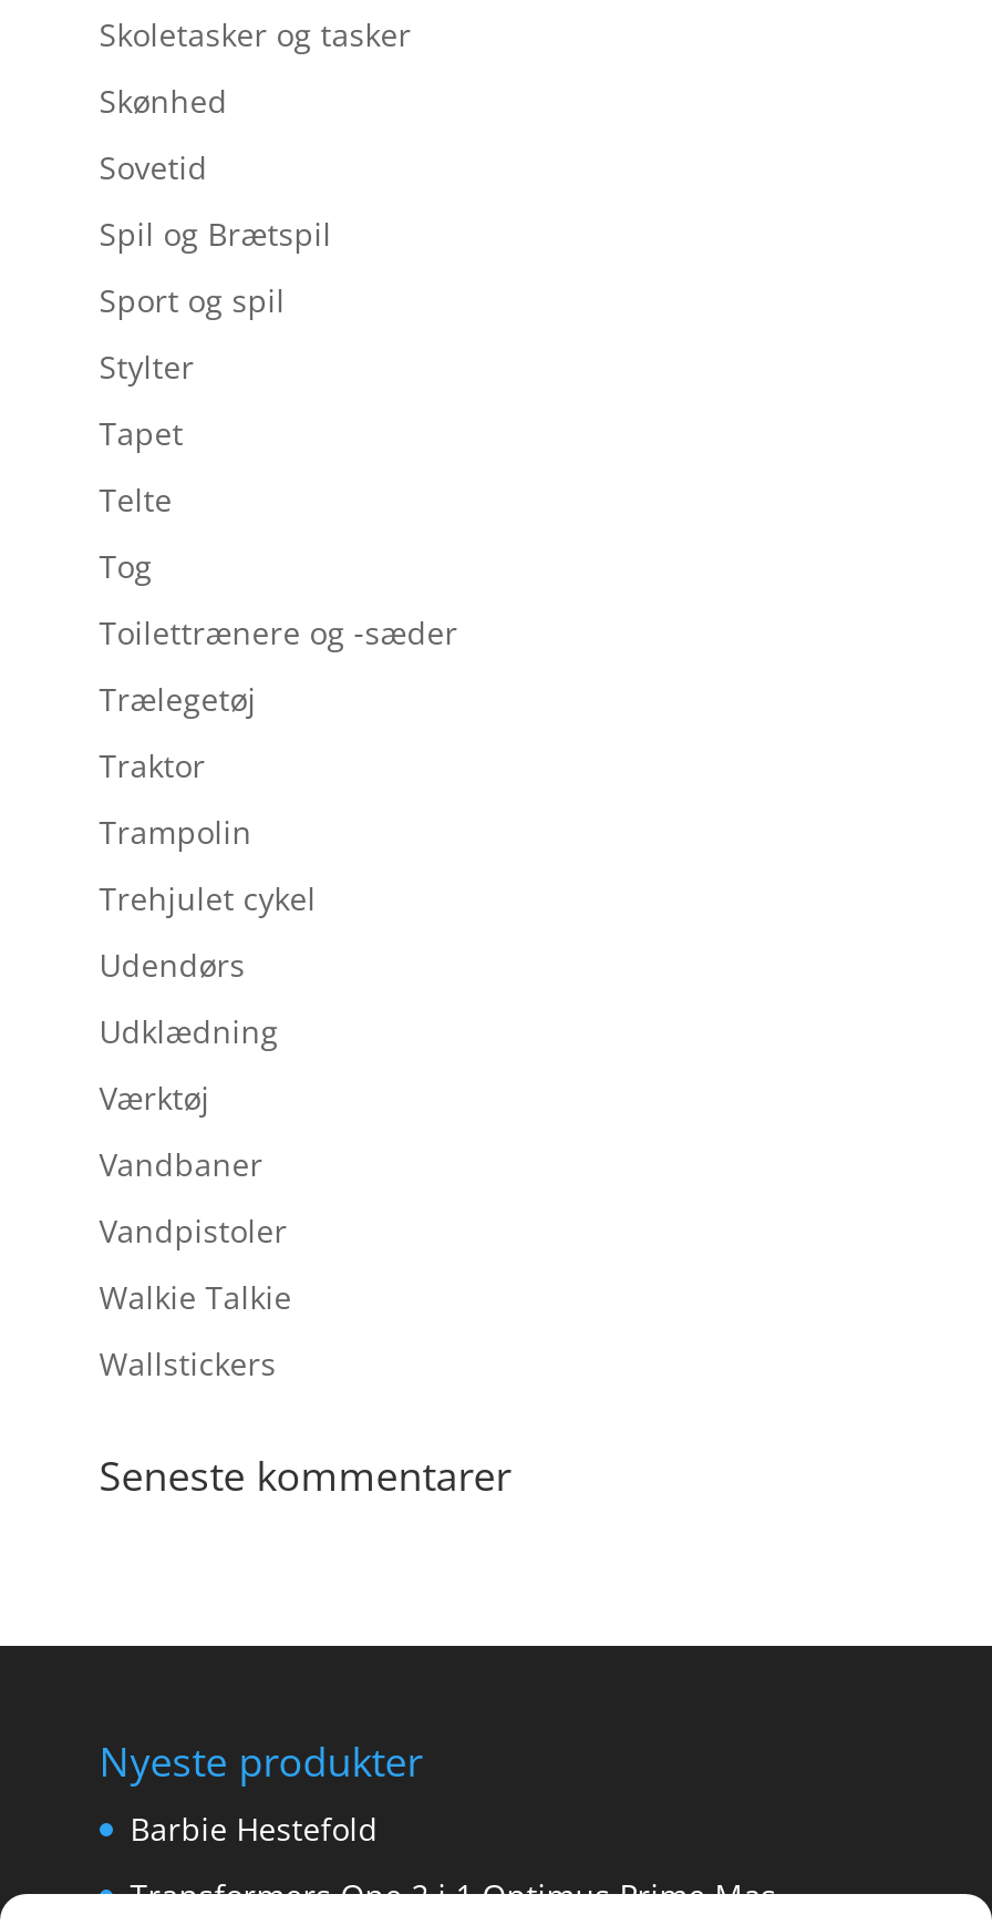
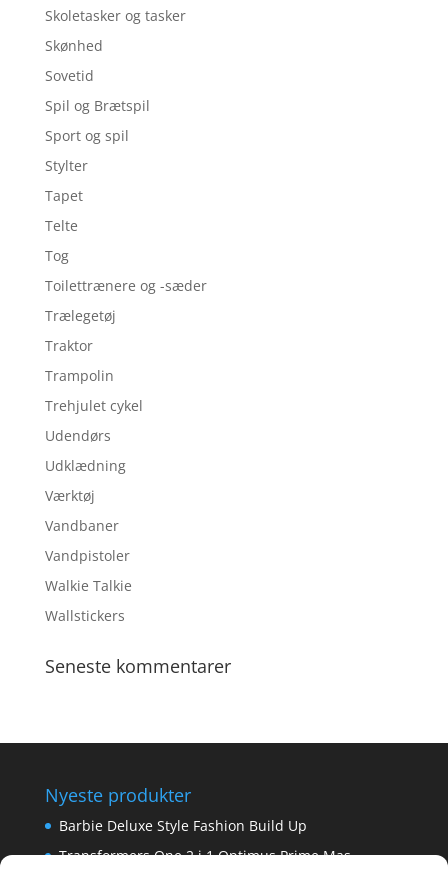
[130,1808,378,1850] Barbie Hestefold -> [59,816,307,835] Barbie Deluxe Style Fashion Build Up

